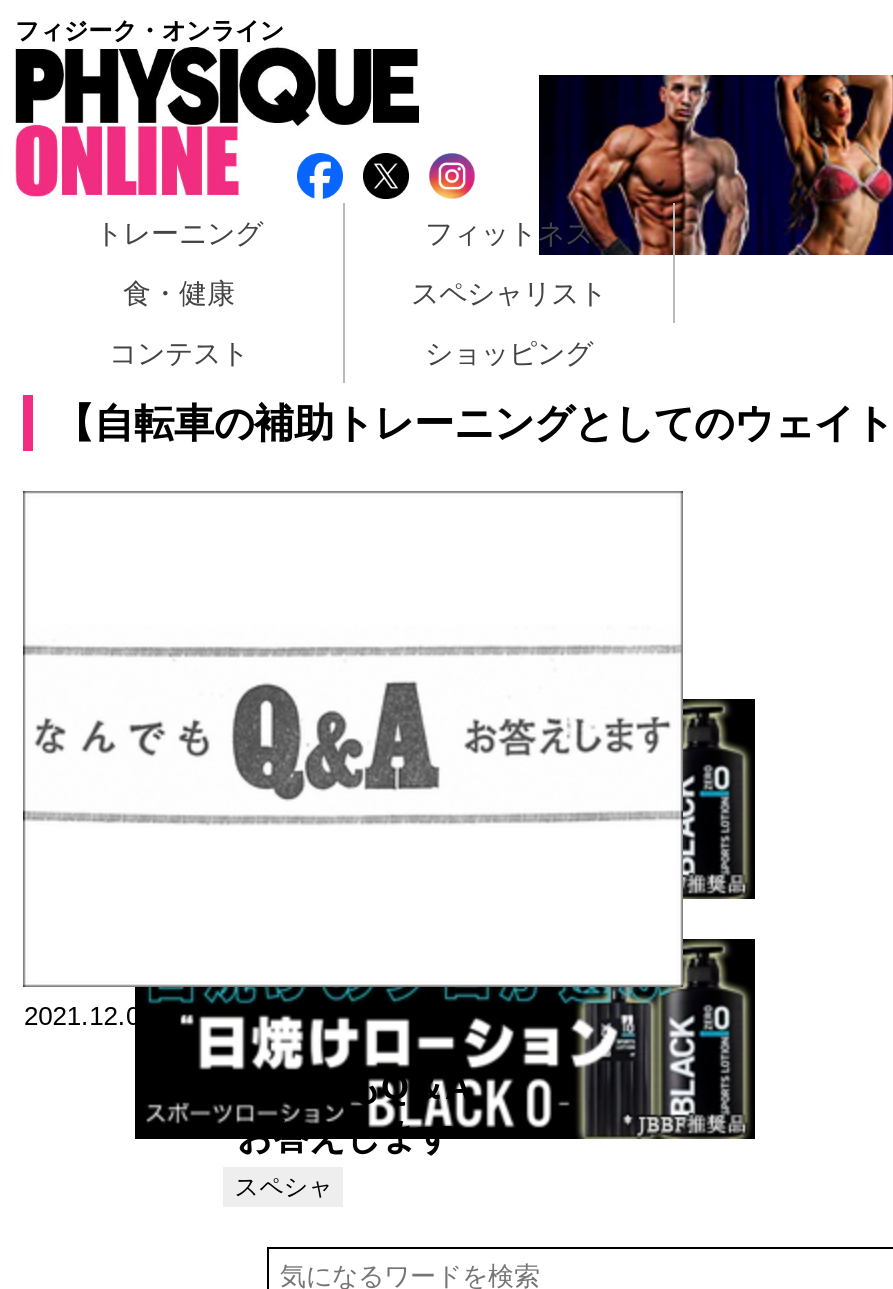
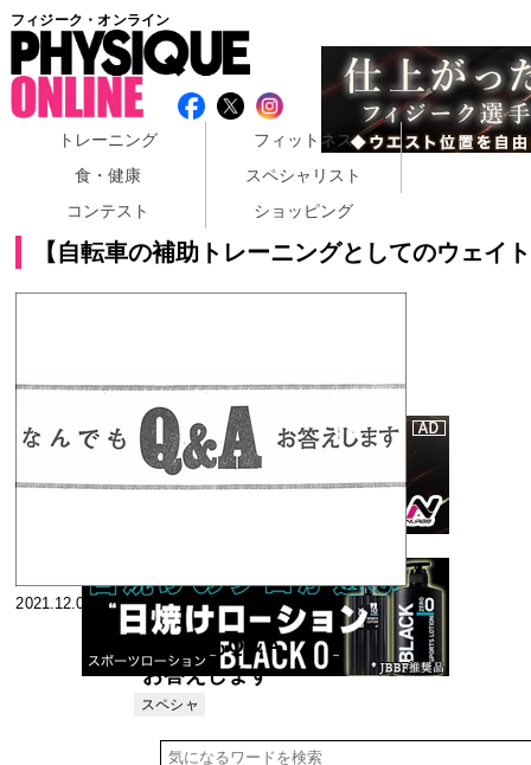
[539,73,887,257] [image] -> [321,45,527,154] [image]
[681,701,753,899] [image] -> [405,416,450,534] [image]

